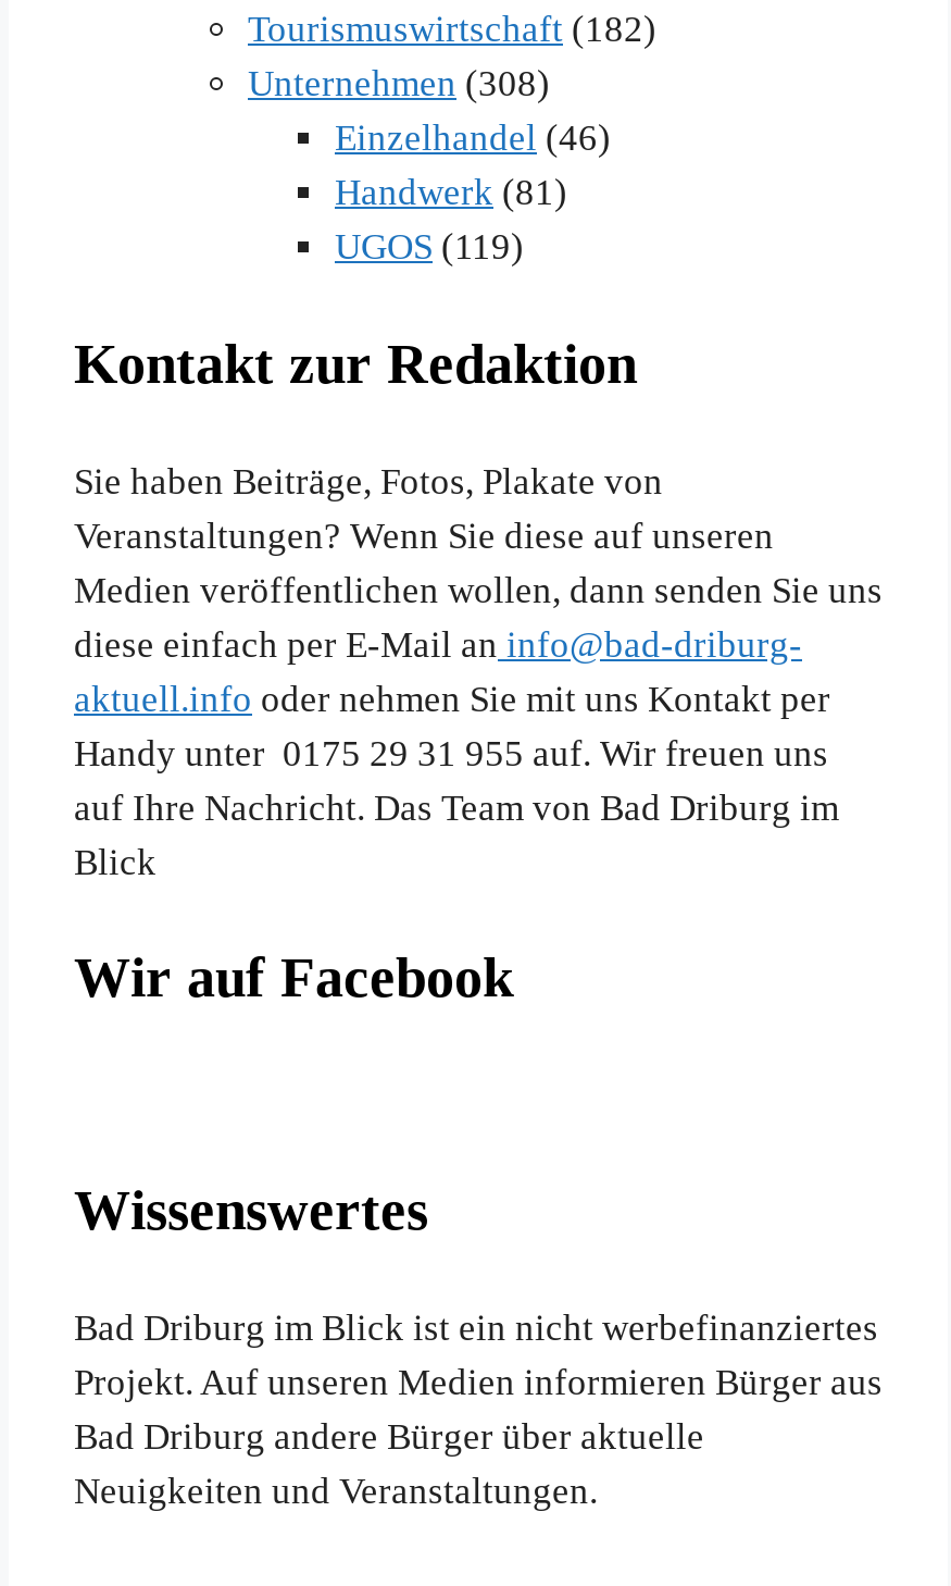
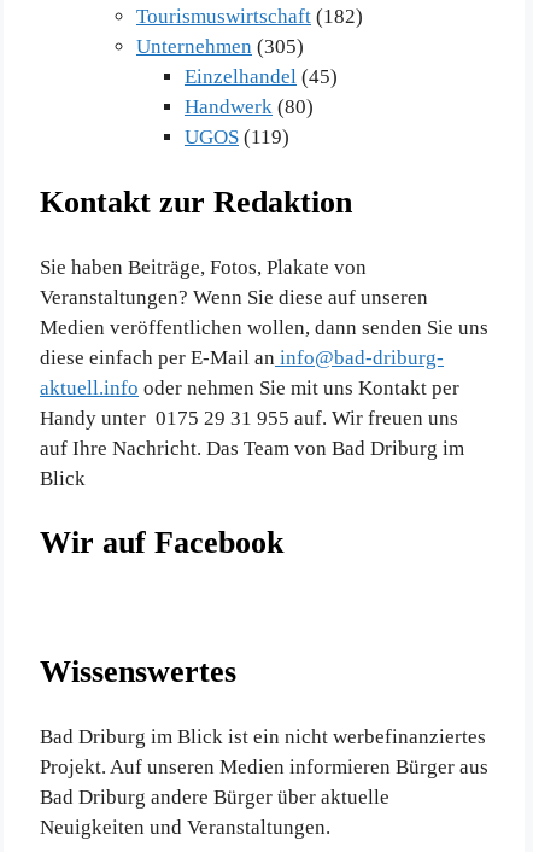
[248,64,550,105] Unternehmen (308) -> [136,35,304,58] Unternehmen (305)
[335,118,611,160] Einzelhandel (46) -> [184,66,338,89] Einzelhandel (45)
[335,173,567,214] Handwerk (81) -> [184,96,314,119] Handwerk (80)

